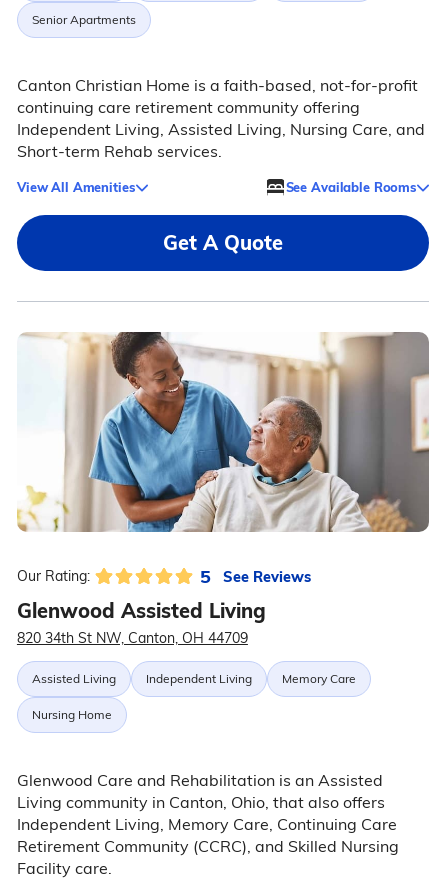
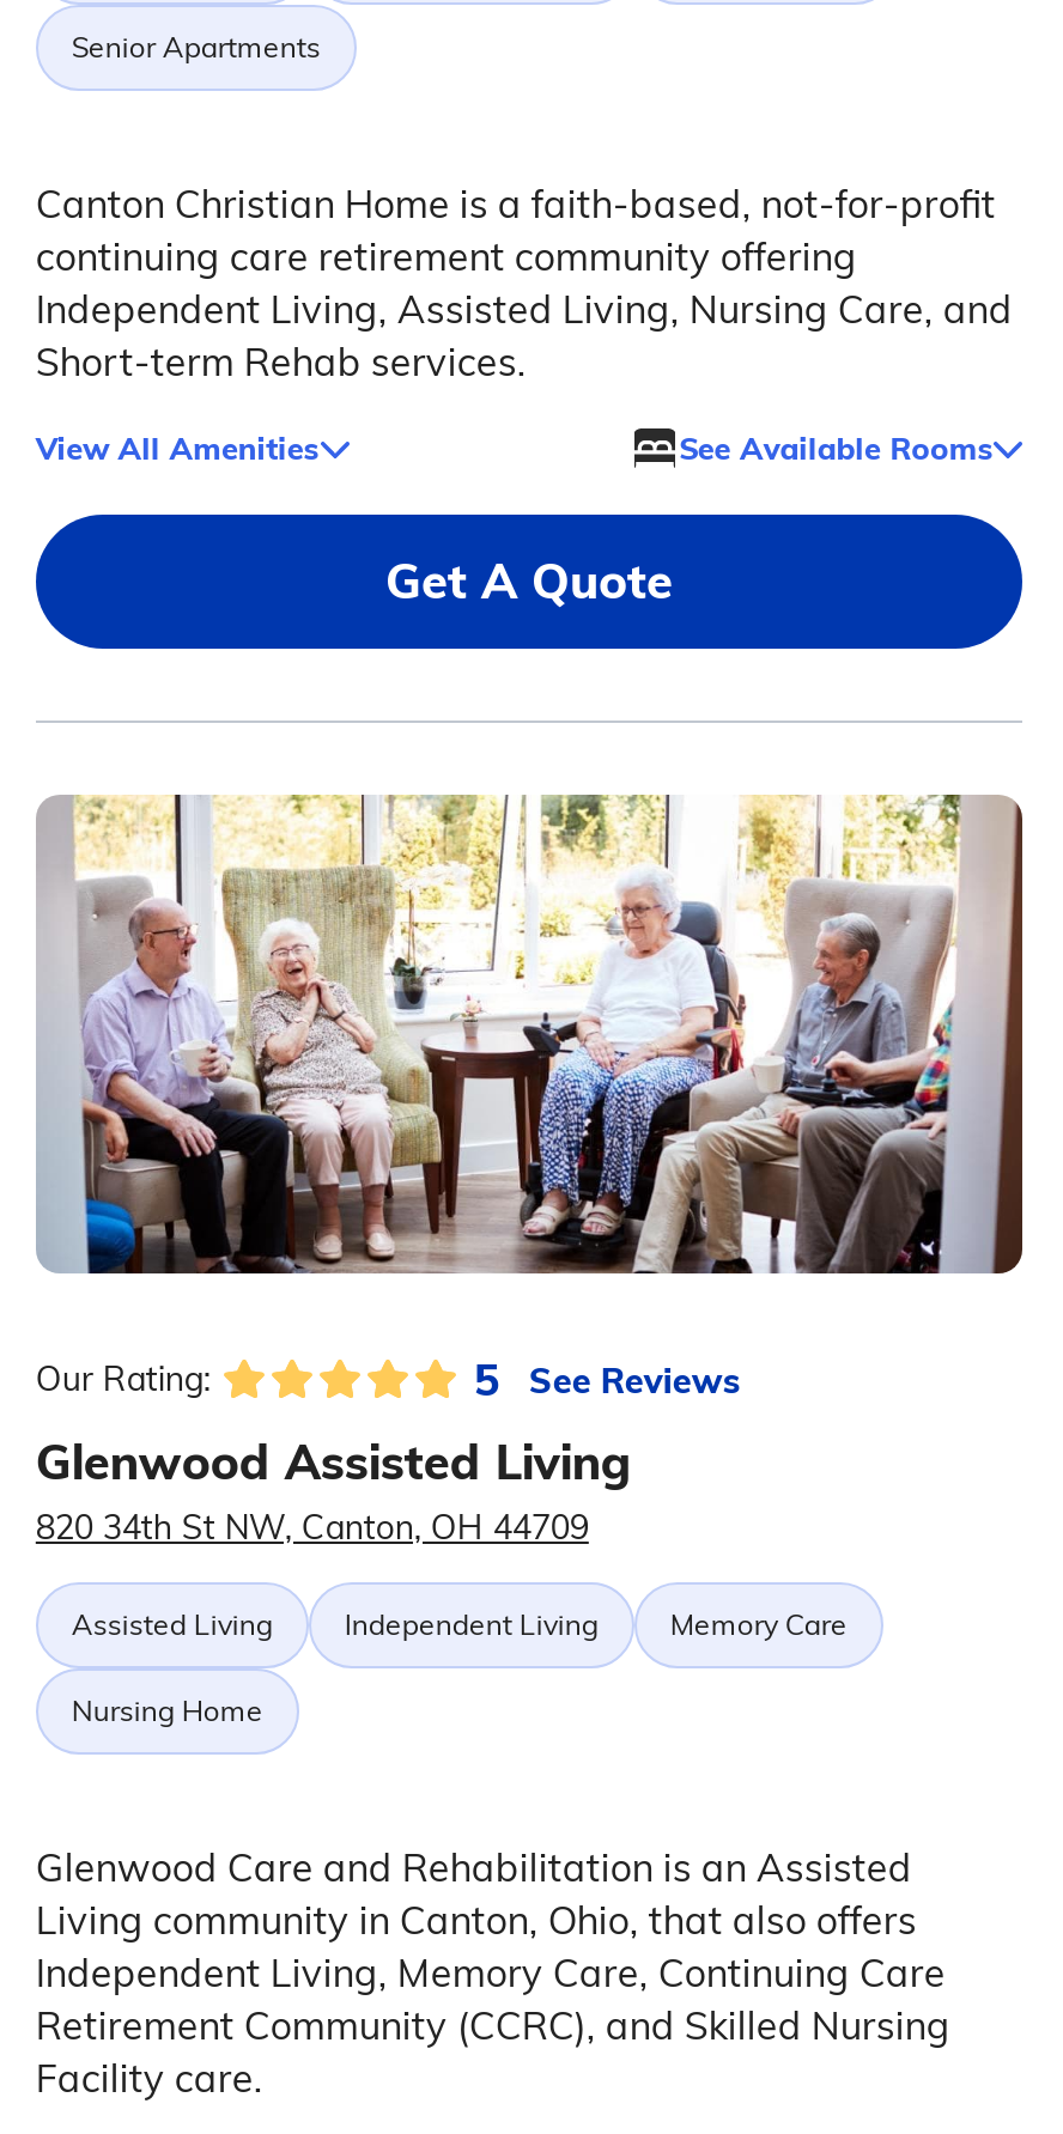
[17,331,429,533] [image] -> [36,792,1025,1276] [image]

